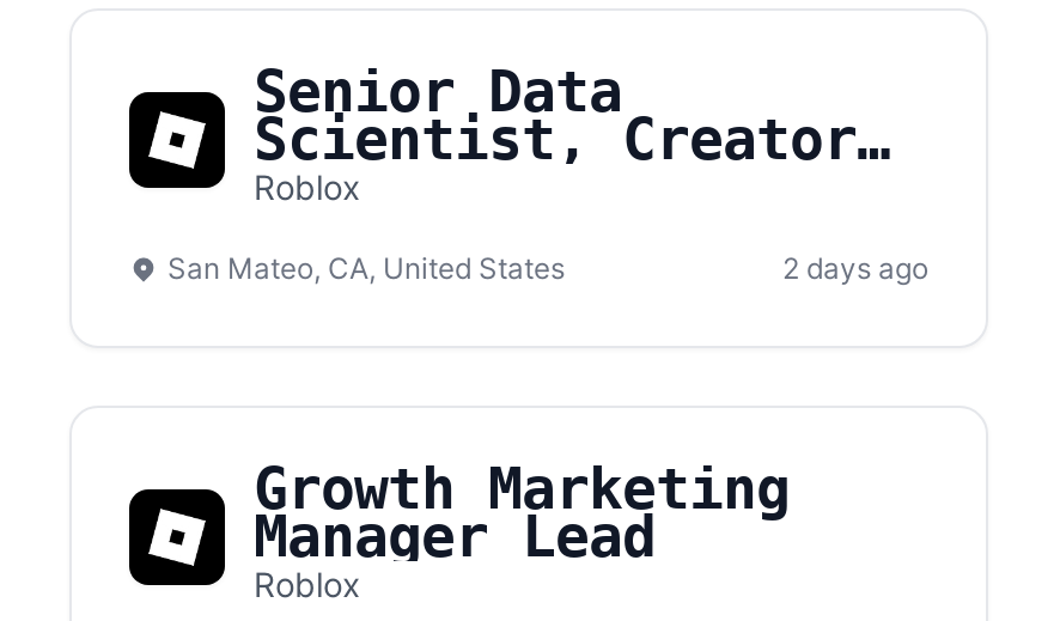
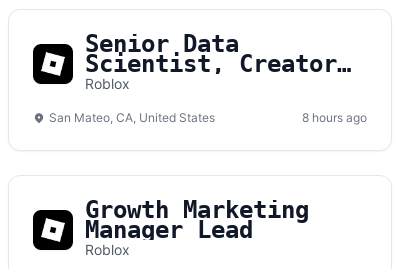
[782,250,928,286] 2 days ago -> [302,110,367,125] 8 hours ago

